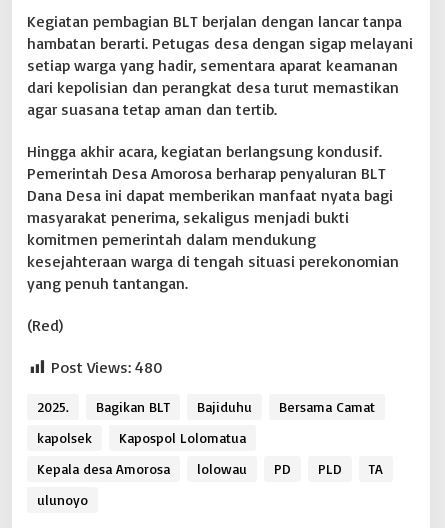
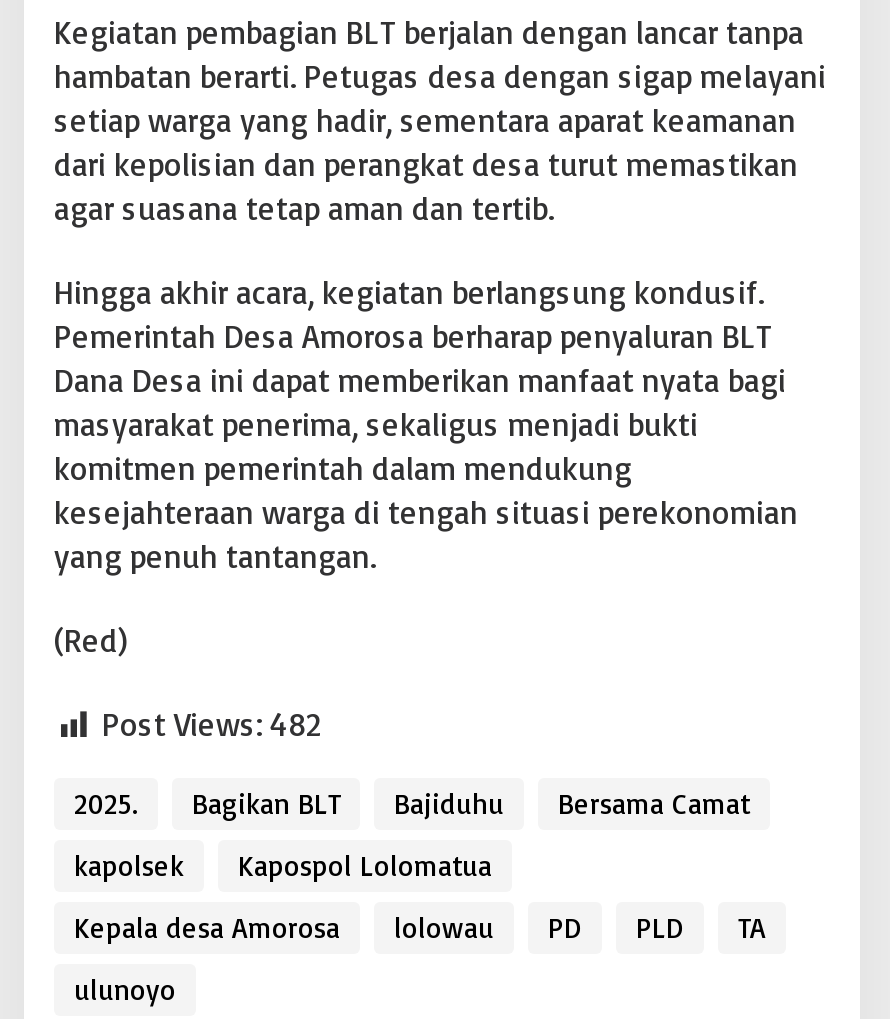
[51,357,162,377] Post Views: 480 -> [102,704,320,744] Post Views: 482

